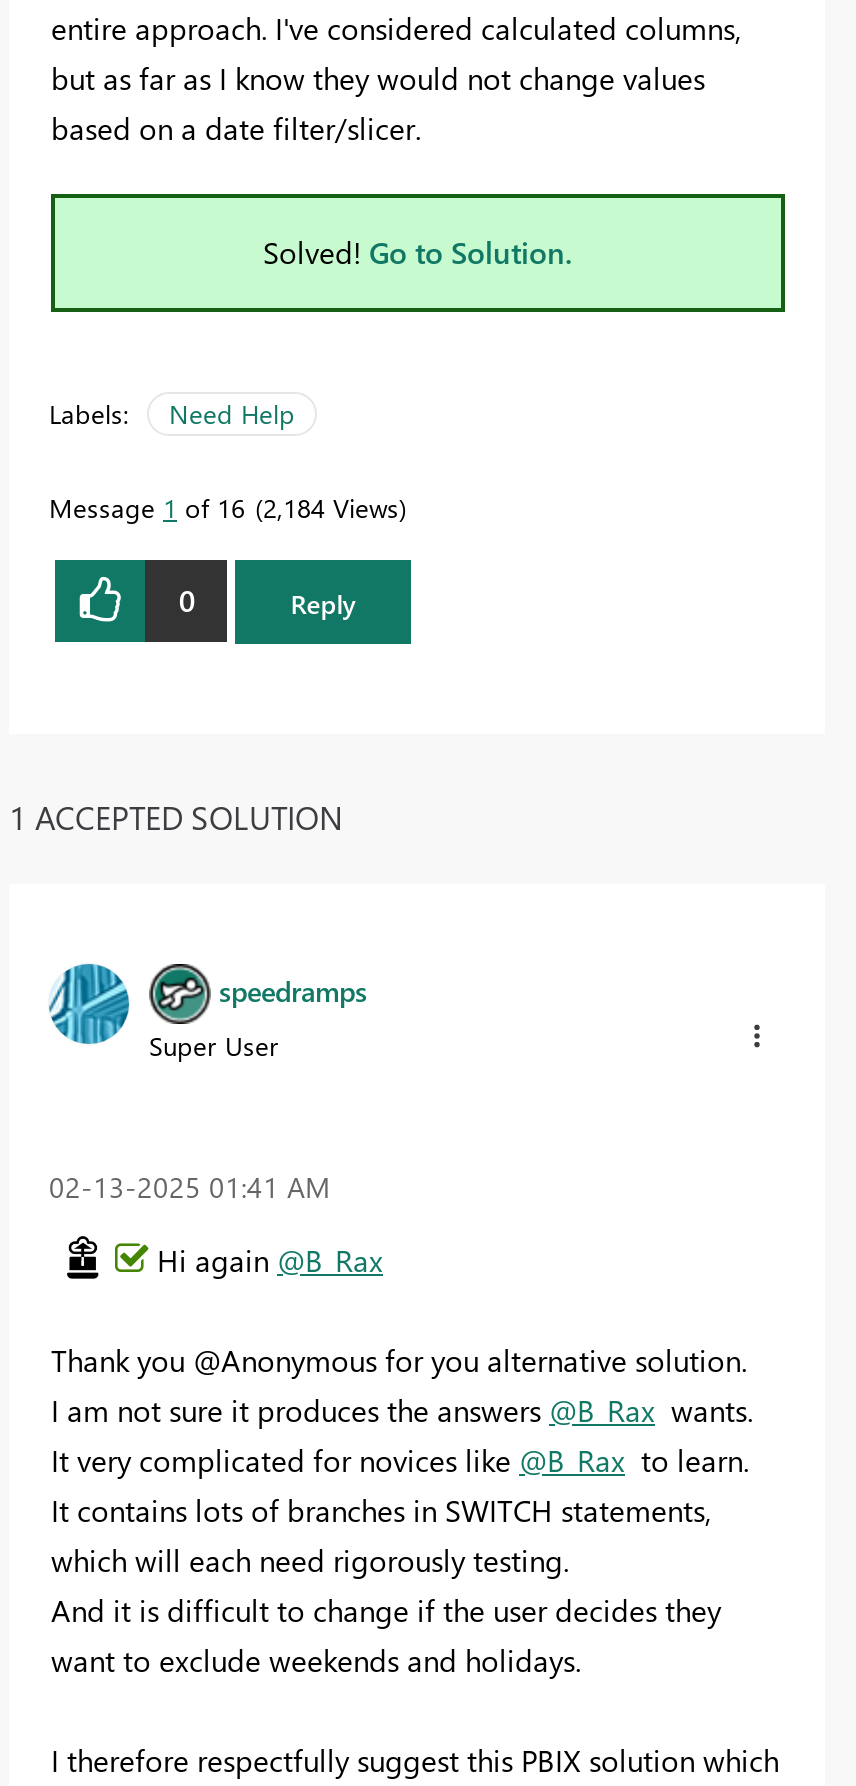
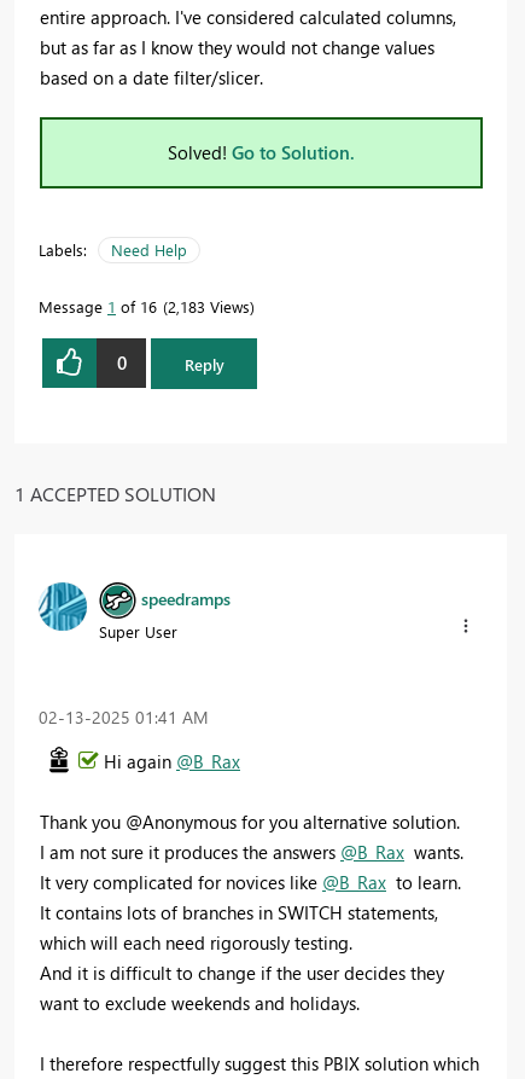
[49,490,399,524] Message 1 of 16 2,184 Views -> [39,296,250,316] Message 1 of 16 2,183 Views

